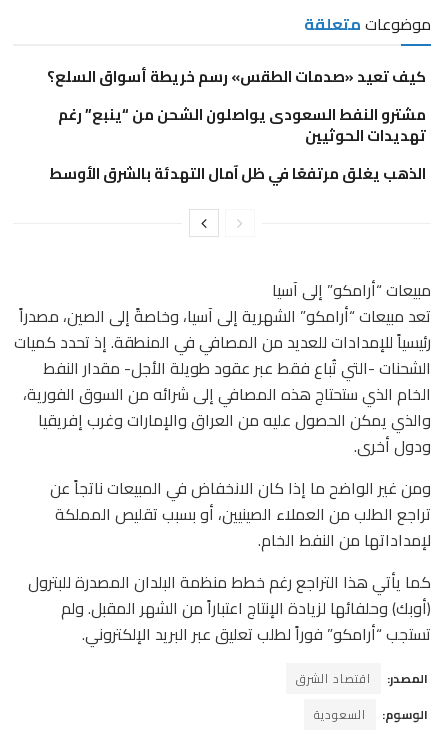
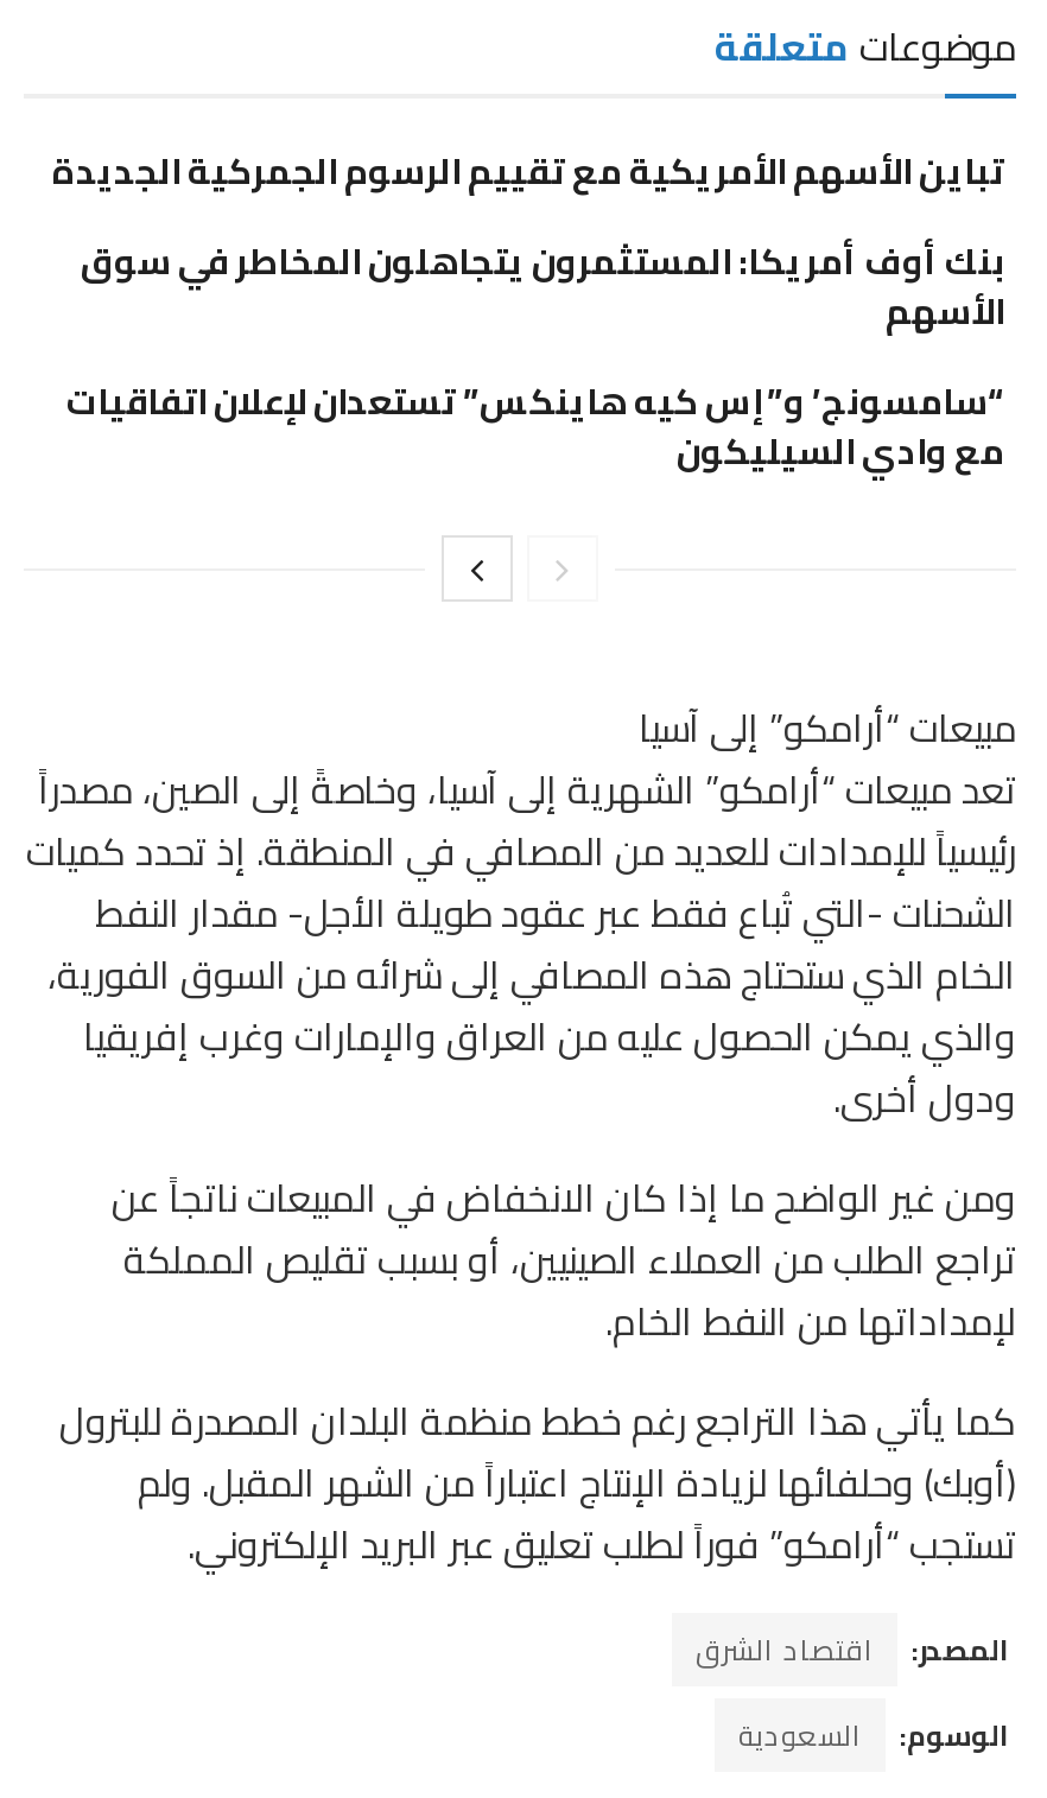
[47,62,426,188] كيف تعيد «صدمات الطقس» رسم خريطة أسواق السلع؟ | مشترو النفط السعودى يواصلون الشحن من “ينبع” رغم | تهديدات الحوثيين | الذهب يغلق مرتفعًا في ظل آمال التهدئة بالشرق الأوسط -> [52,137,1004,486] تباين الأسهم الأمريكية مع تقييم الرسوم الجمركية الجديدة | بنك أوف أمريكا: المستثمرون يتجاهلون المخاطر في سوق | الأسهم | “سامسونج’ و”إس كيه هاينكس” تستعدان لإعلان اتفاقيات | مع وادي السيليكون

